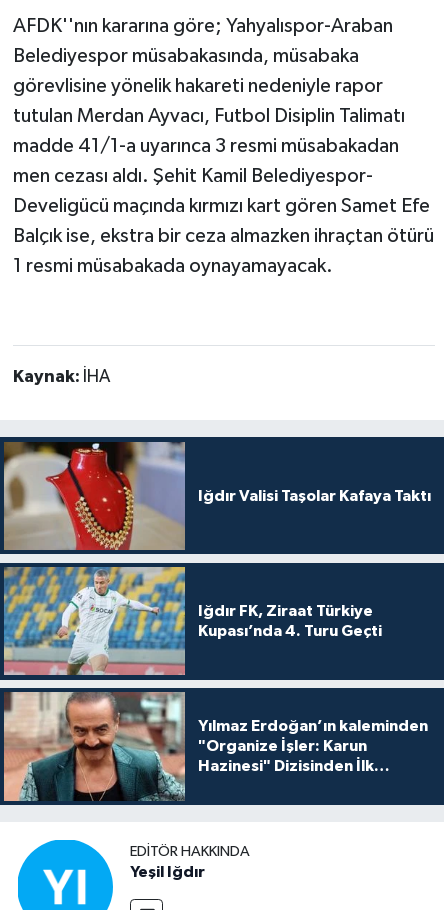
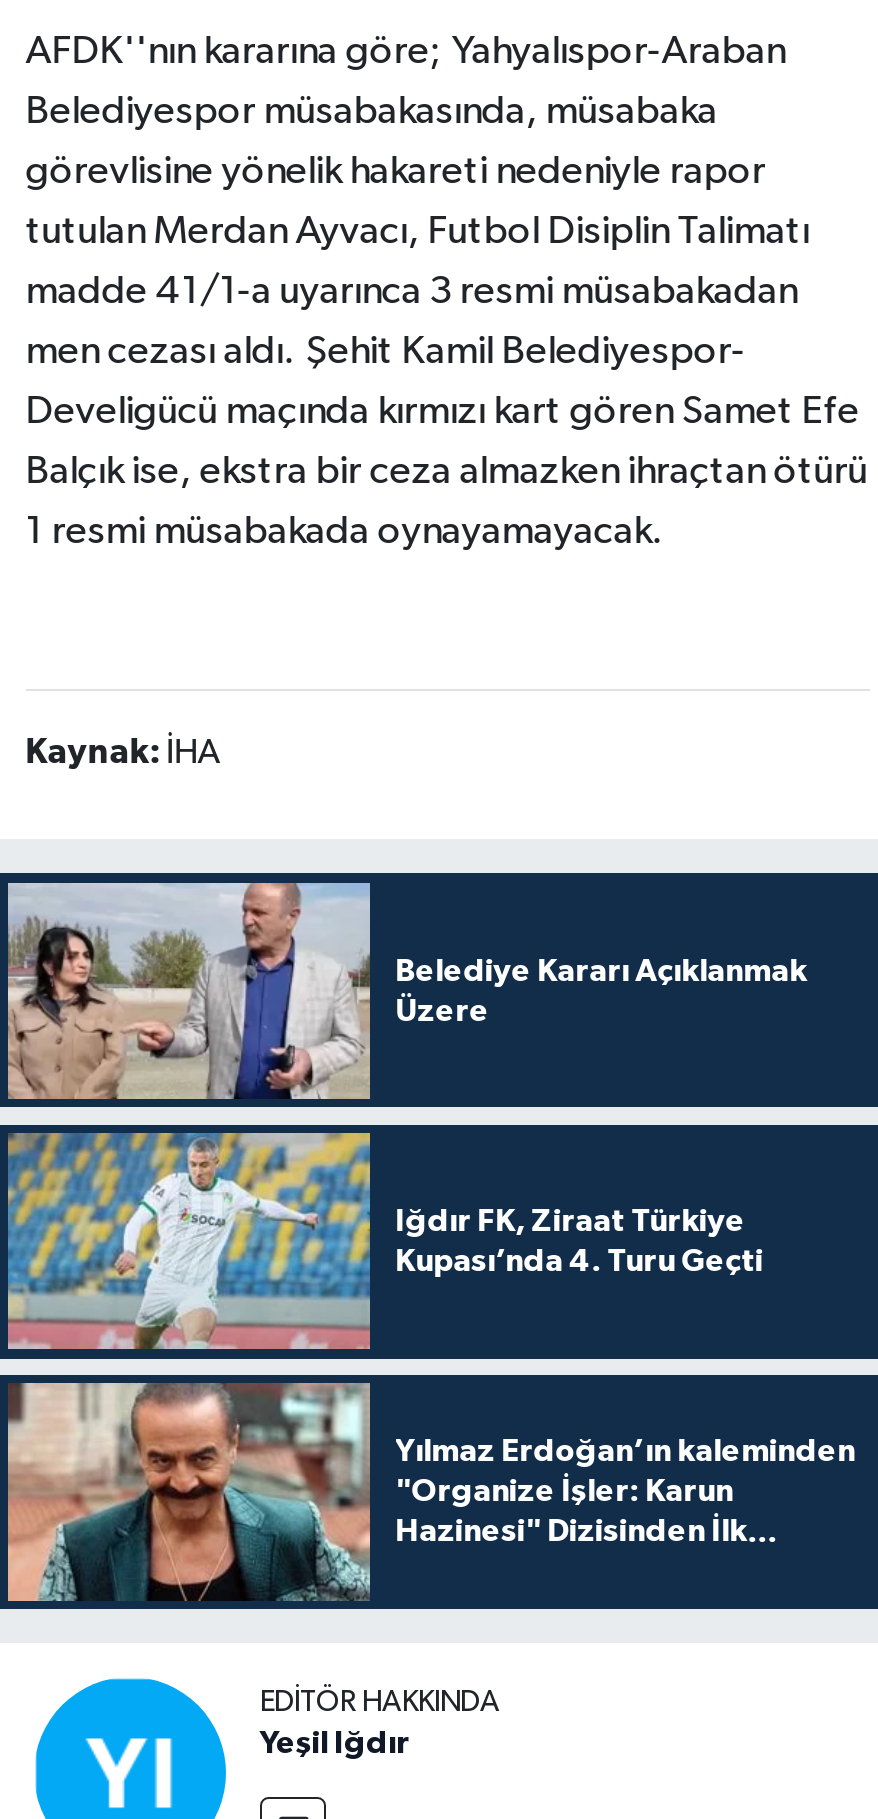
[4,442,431,551] [image] | Iğdır Valisi Taşolar Kafaya Taktı -> [6,881,807,1101] [image] | Belediye Kararı Açıklanmak | Üzere

